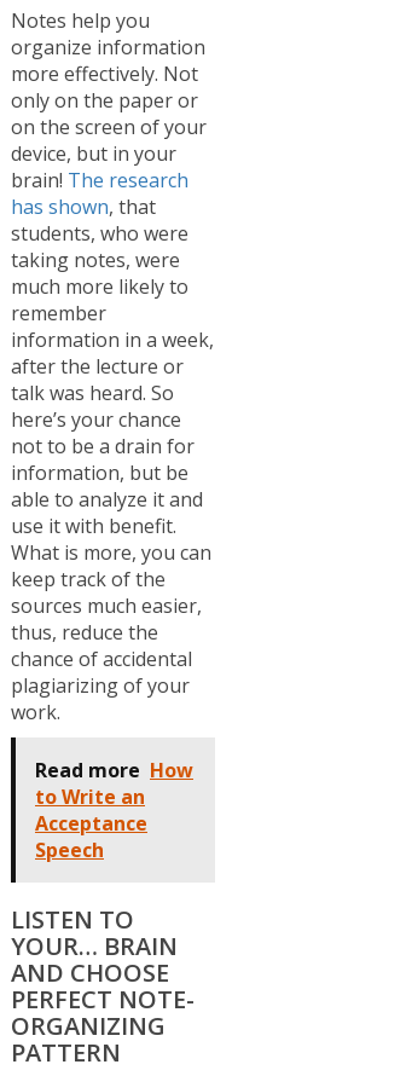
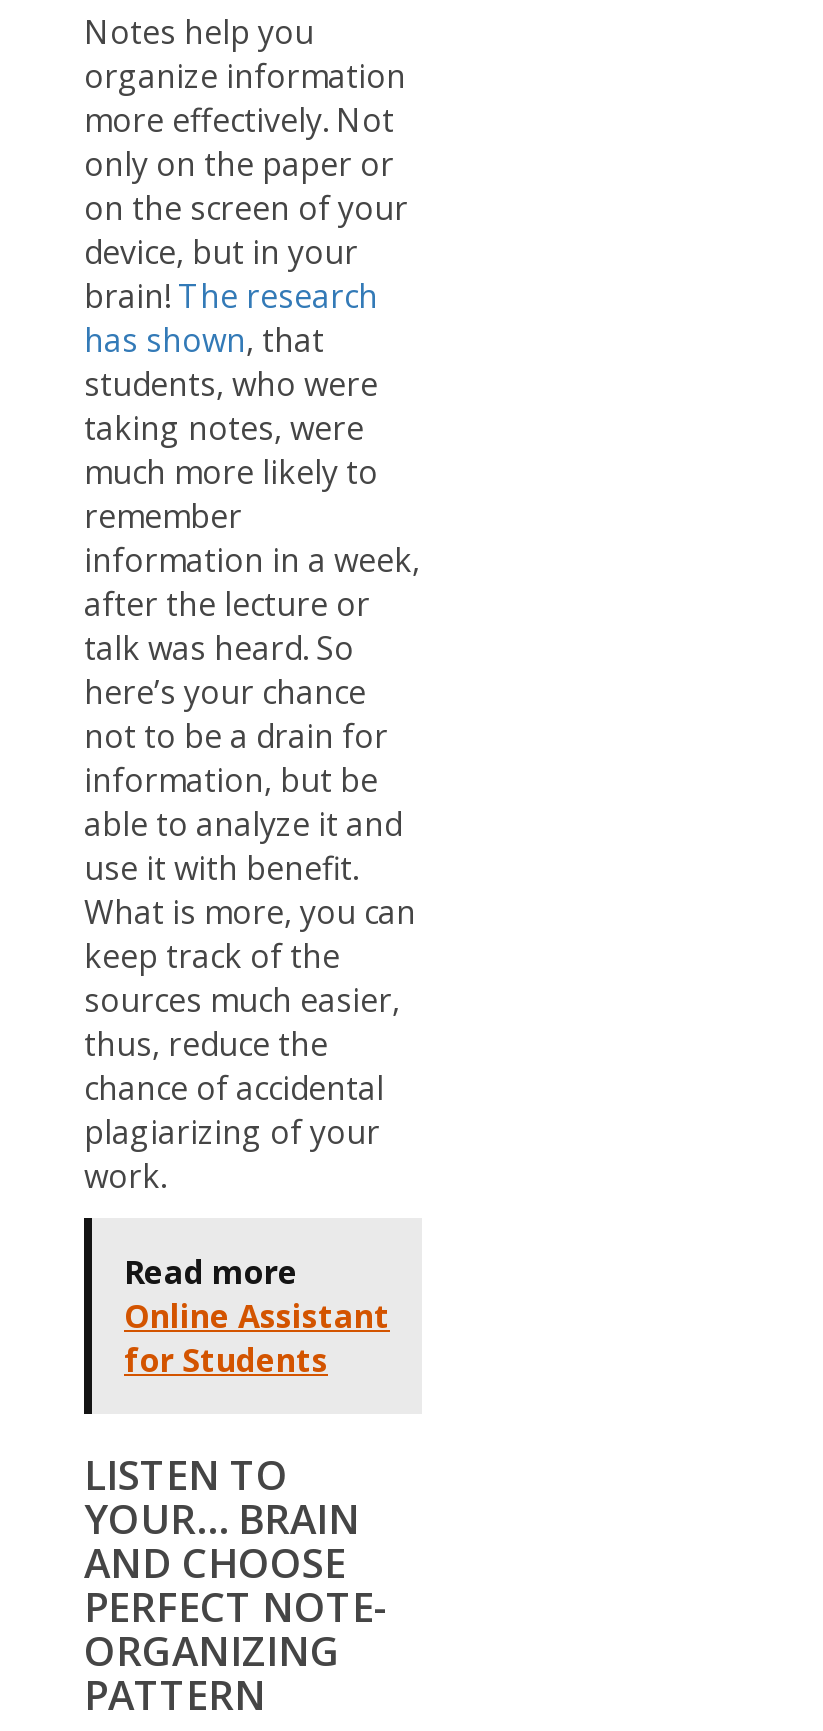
[35,756,193,863] Read more How | to Write an | Acceptance | Speech -> [124,1249,390,1381] Read more | Online Assistant | for Students

